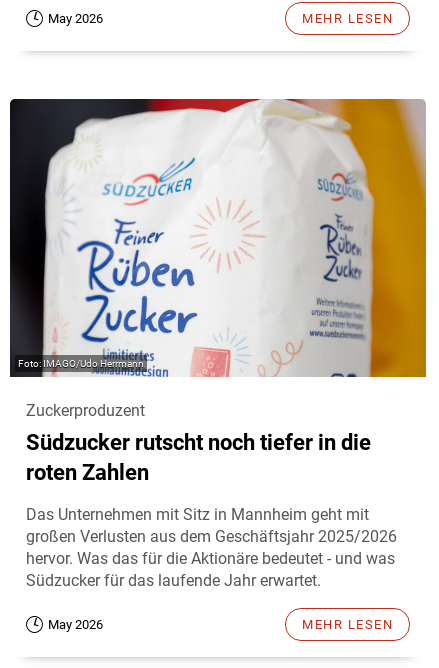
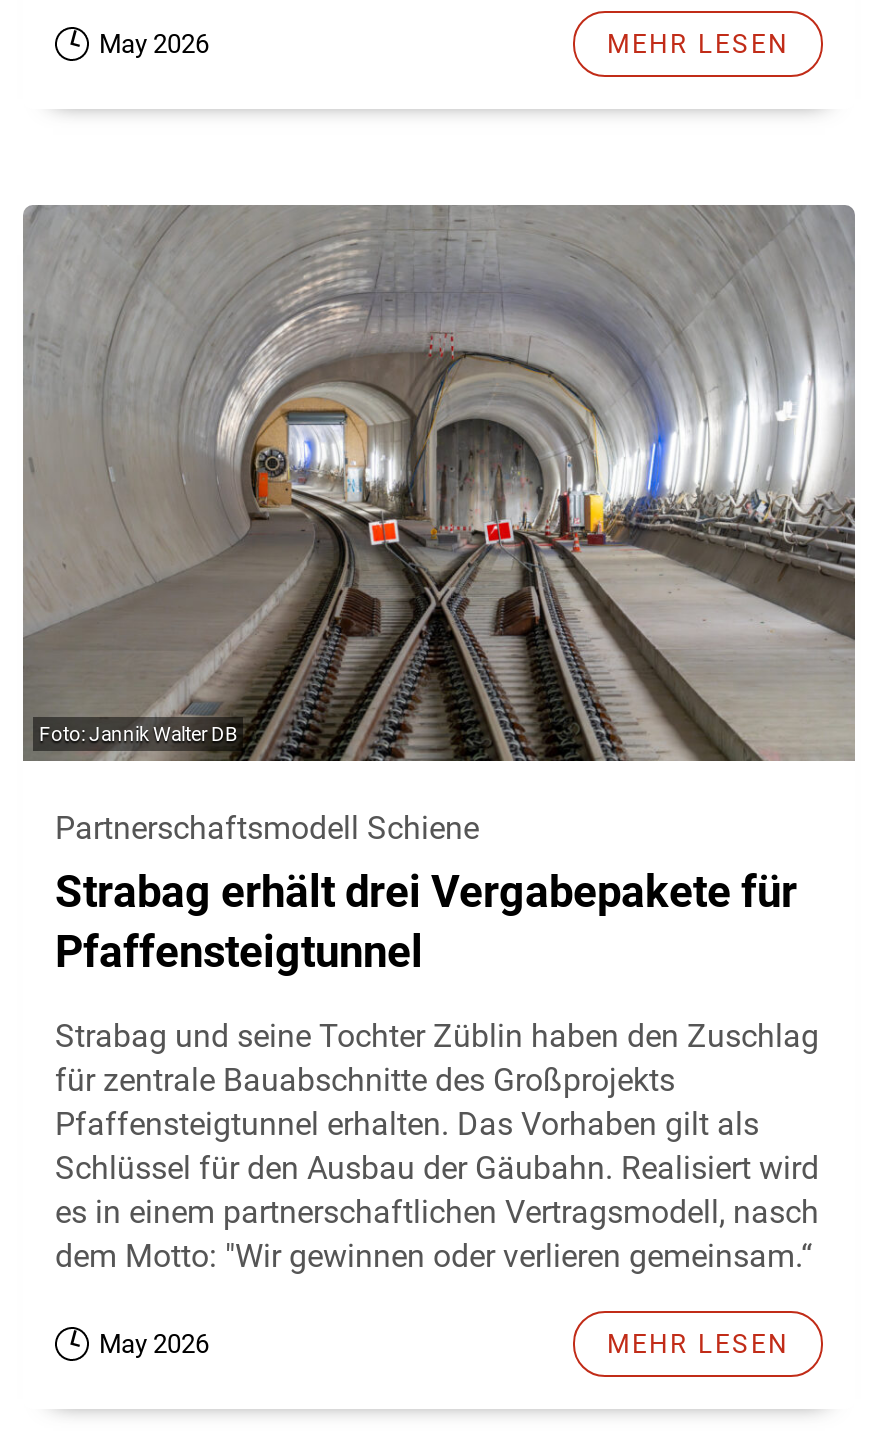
[10,98,427,378] [image] | IMAGO/Udo Herrmann -> [23,205,857,763] [image] | Jannik Walter DB
[26,401,371,485] Zuckerproduzent | Südzucker rutscht noch tiefer in die | roten Zahlen -> [55,808,797,976] Partnerschaftsmodell Schiene | Strabag erhält drei Vergabepakete für | Pfaffensteigtunnel
[26,505,397,590] Das Unternehmen mit Sitz in Mannheim geht mit | großen Verlusten aus dem Geschäftsjahr 2025/2026 | hervor. Was das für die Aktionäre bedeutet - und was | Südzucker für das laufende Jahr erwartet. -> [55,1016,819,1274] Strabag und seine Tochter Züblin haben den Zuschlag | für zentrale Bauabschnitte des Großprojekts | Pfaffensteigtunnel erhalten. Das Vorhaben gilt als | Schlüssel für den Ausbau der Gäubahn. Realisiert wird | es in einem partnerschaftlichen Vertragsmodell, nasch | dem Motto: "Wir gewinnen oder verlieren gemeinsam.“

